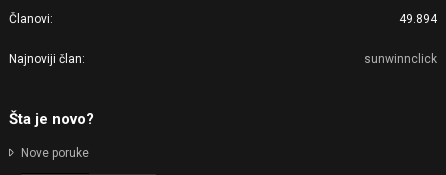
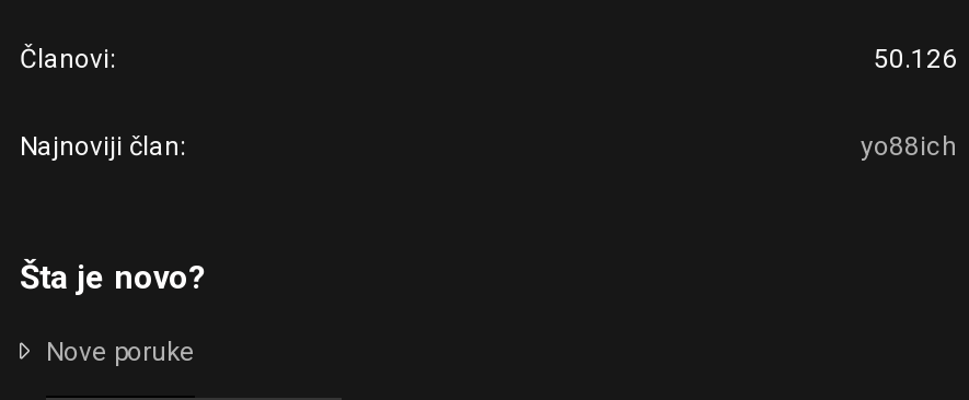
[399,12,437,26] 49.894 -> [874,44,957,74] 50.126
[364,52,437,66] sunwinnclick -> [861,131,957,162] yo88ich

